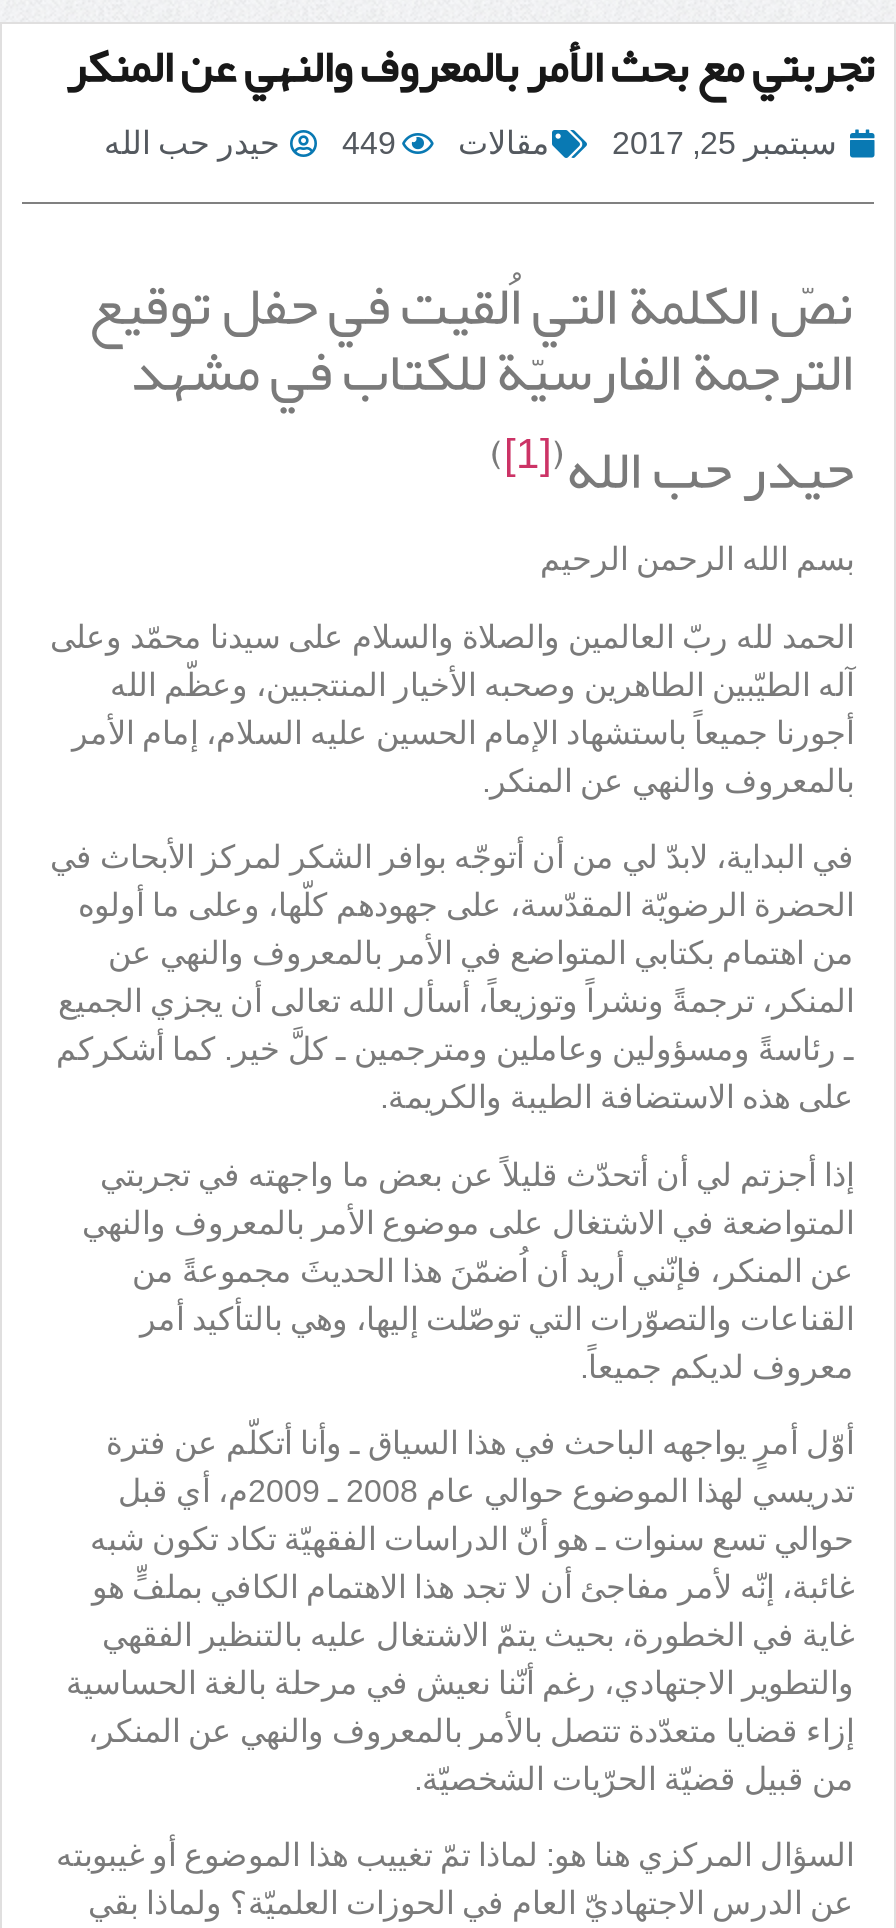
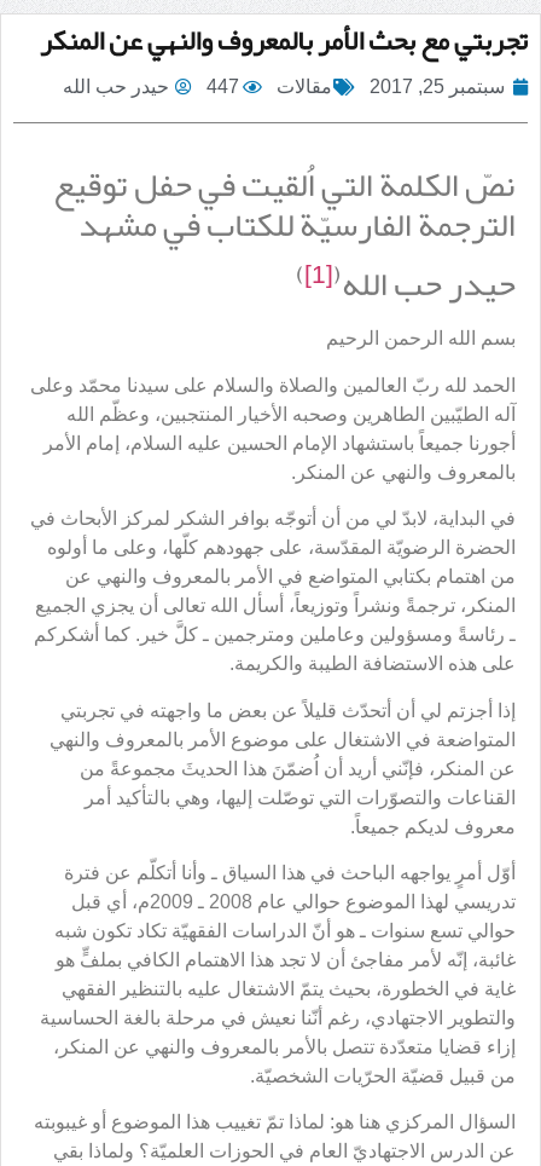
[104,127,550,161] مقالات 449 حيدر حب الله -> [63,77,332,97] مقالات 447 حيدر حب الله

